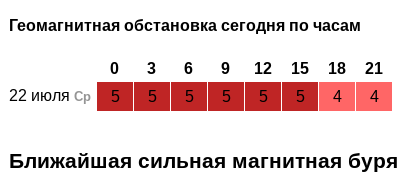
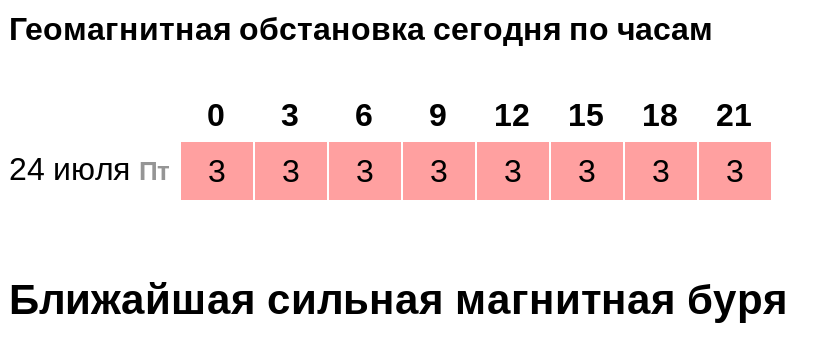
[9,87,91,104] 22 июля Ср -> [9,152,169,186] 24 июля Пт
[110,88,119,105] 5 -> [208,154,226,188] 3
[147,88,156,105] 5 -> [282,154,300,188] 3
[184,88,193,105] 5 -> [356,154,374,188] 3
[221,88,230,105] 5 -> [430,154,448,188] 3
[258,88,267,105] 5 -> [504,154,522,188] 3
[295,88,304,105] 5 -> [578,154,596,188] 3
[332,88,341,105] 4 -> [652,154,670,188] 3
[369,88,378,105] 4 -> [726,154,744,188] 3

